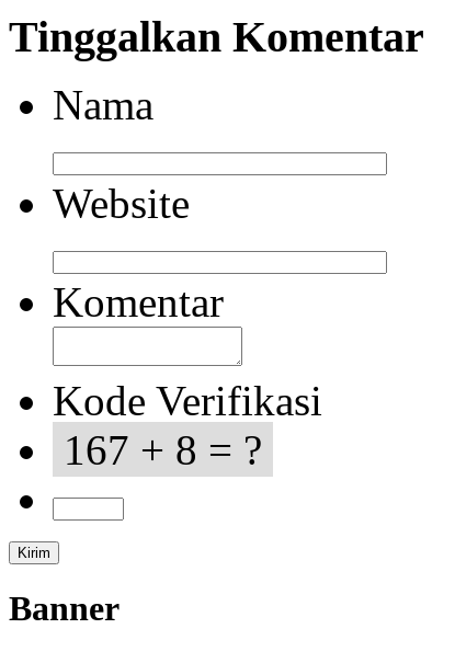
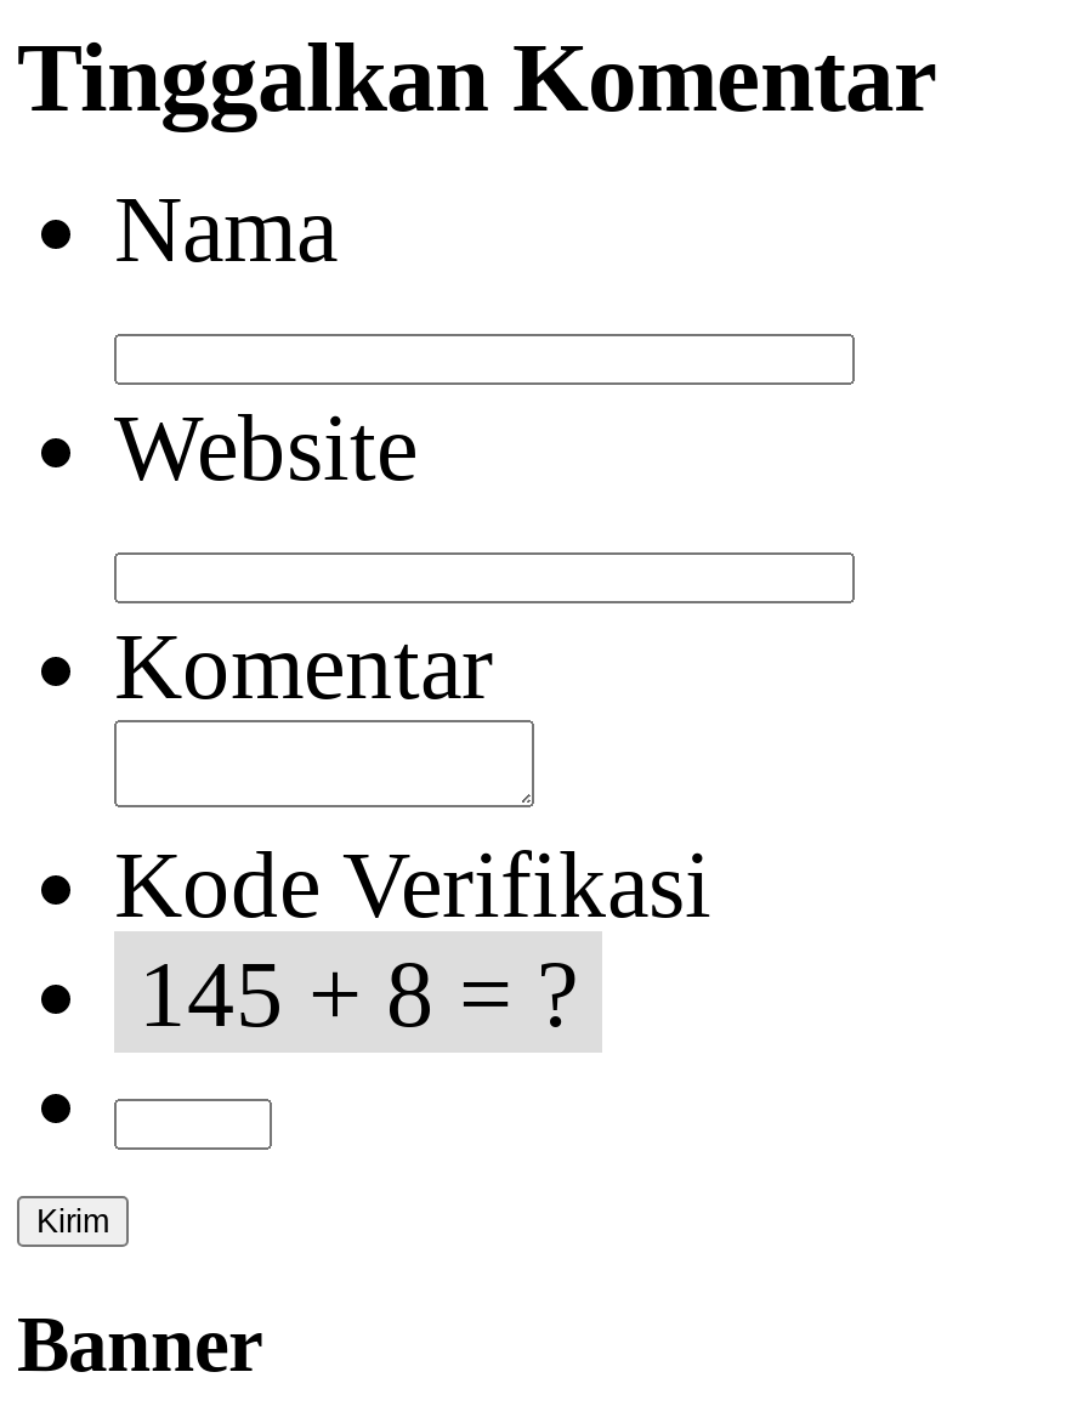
[64,426,262,473] 167 + 8 = ? -> [138,940,578,1045] 145 + 8 = ?

